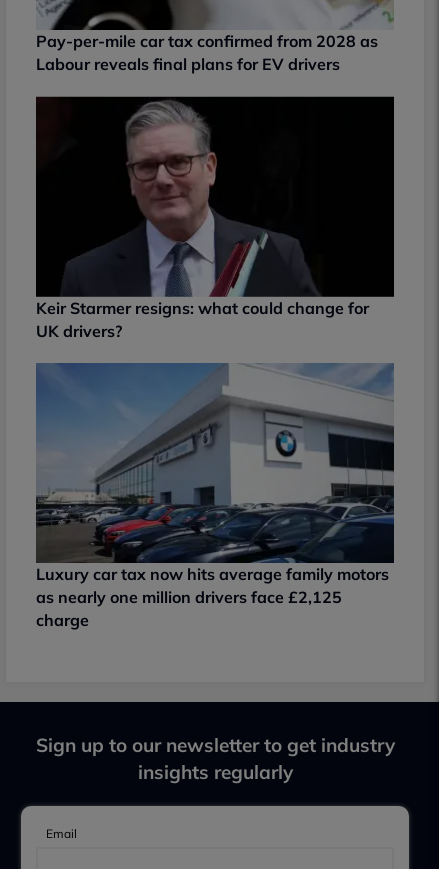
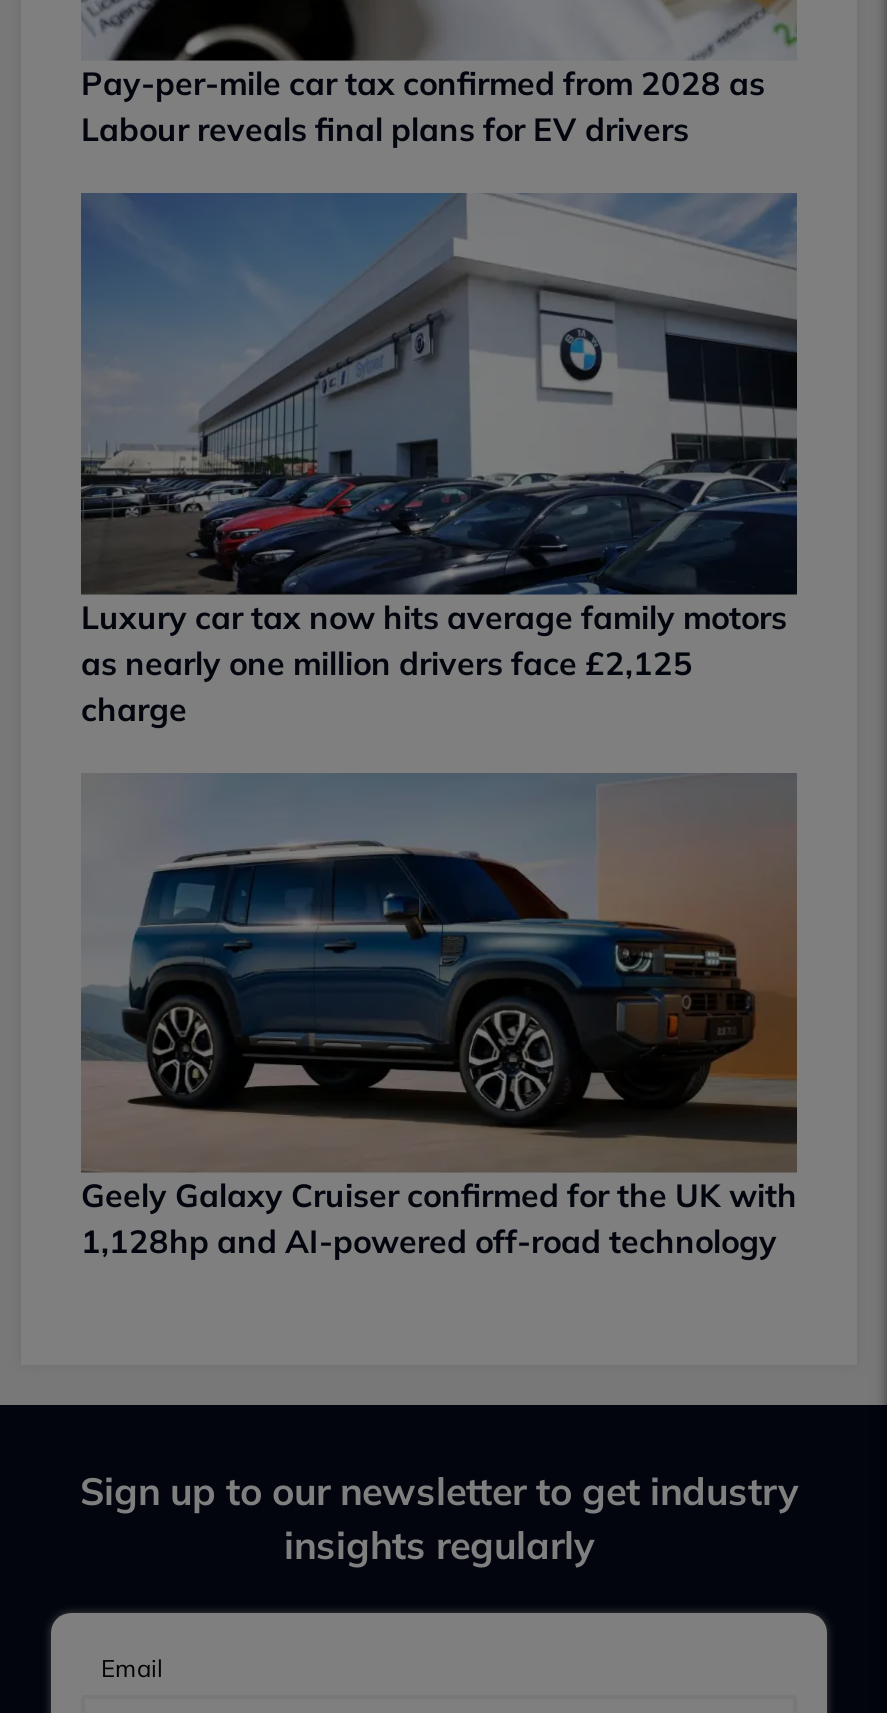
[35,96,395,341] [image] | Keir Starmer resigns: what could change for | UK drivers? -> none
moved [35,362,396,630] -> [79,192,801,728]: [image] | Luxury car tax now hits average family motors | as nearly one million drivers face £2,125 | charge
none -> [81,772,799,1261] [image] | Geely Galaxy Cruiser confirmed for the UK with | 1,128hp and AI-powered off-road technology

